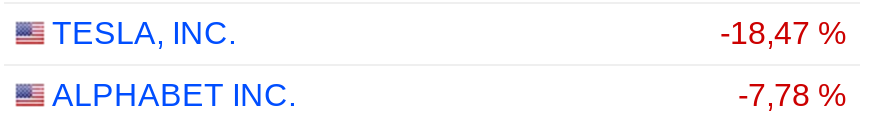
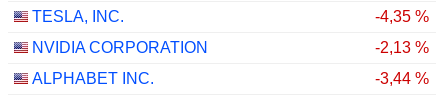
[720,16,846,50] -18,47 % -> [32,8,429,56] -4,35 % | NVIDIA CORPORATION | -2,13 %
[738,78,846,112] -7,78 % -> [375,70,429,87] -3,44 %

